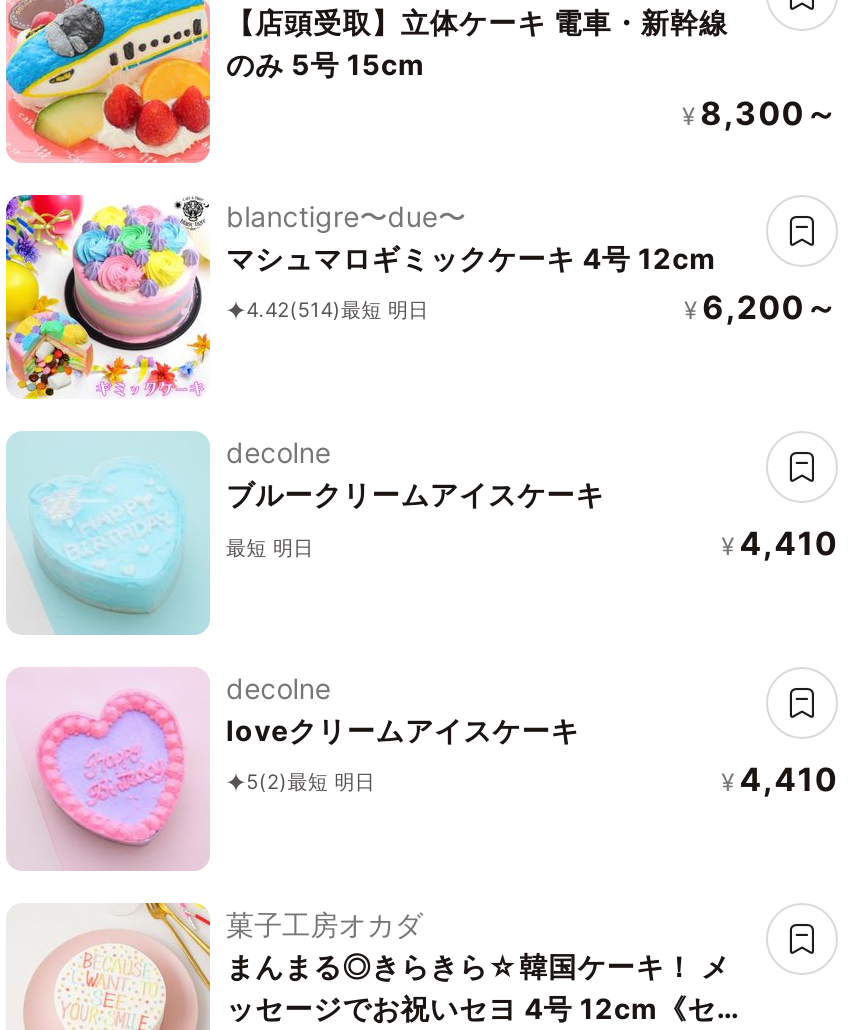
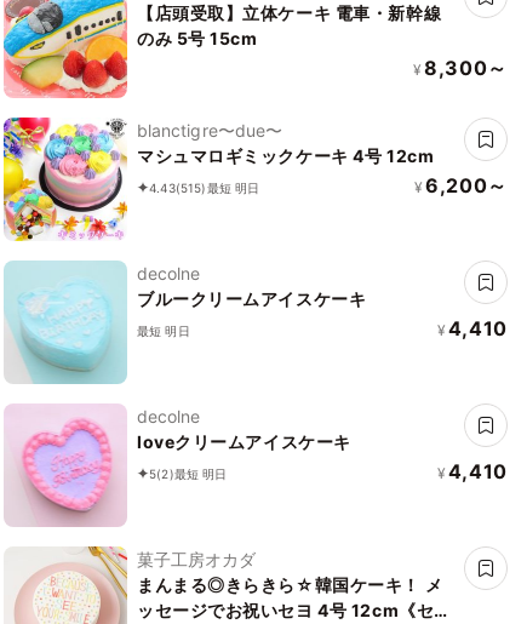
[246,297,429,321] 4.42(514)最短 明日 -> [149,180,260,195] 4.43(515)最短 明日

